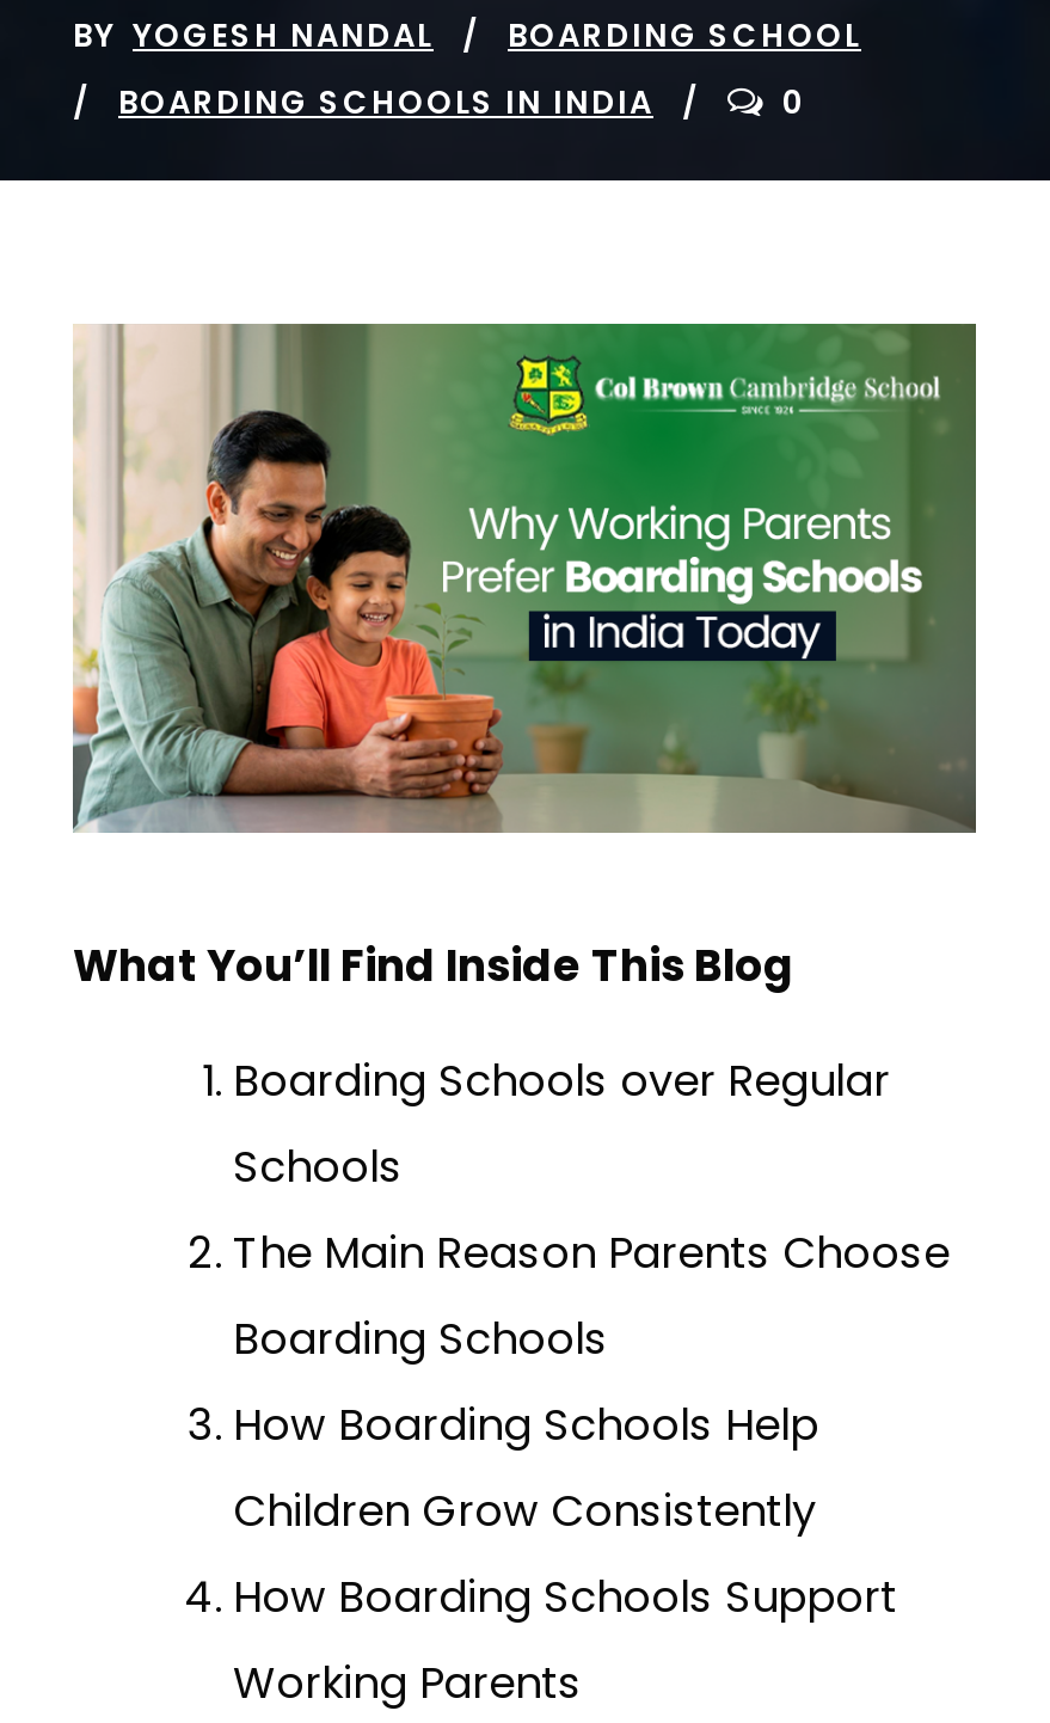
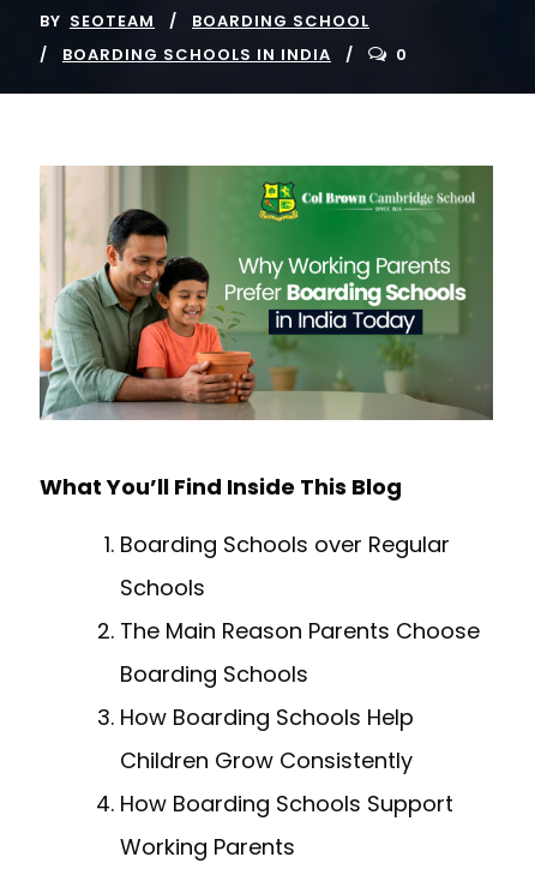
[73,13,434,59] BY YOGESH NANDAL -> [40,10,155,32] BY SEOTEAM

